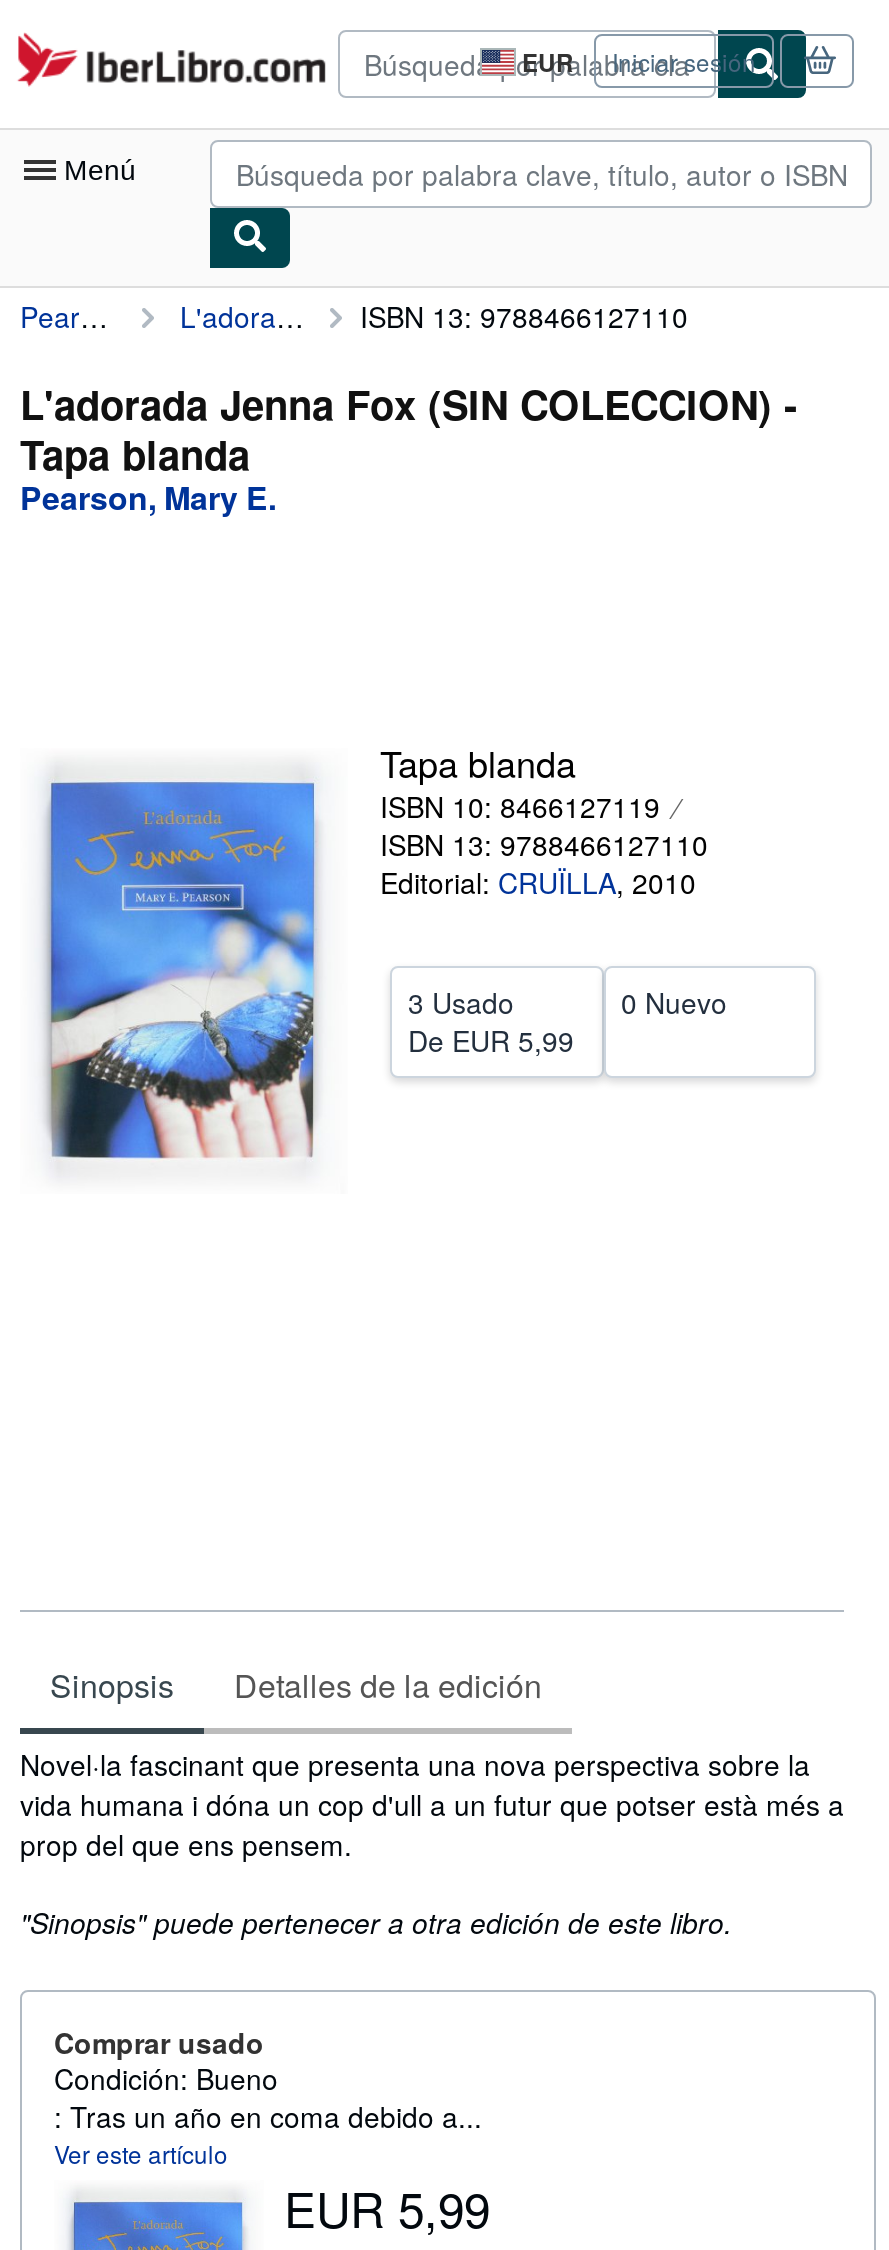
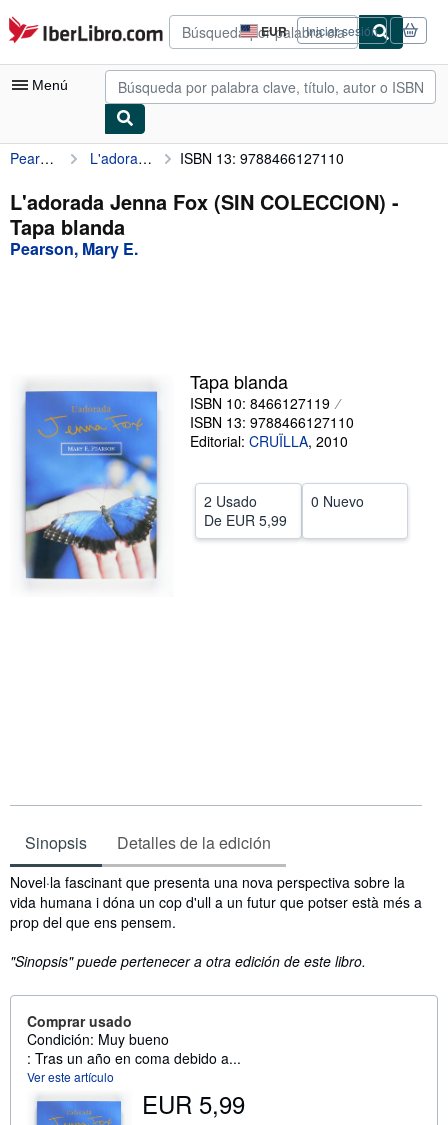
[408,982,514,1022] 3 Usado -> [204,491,257,511] 2 Usado
[54,2059,278,2099] Condición: Bueno -> [27,1029,169,1049] Condición: Muy bueno

